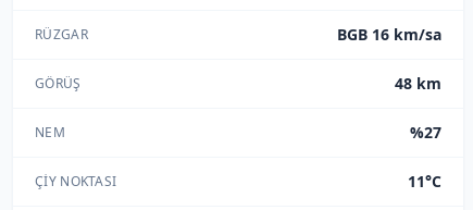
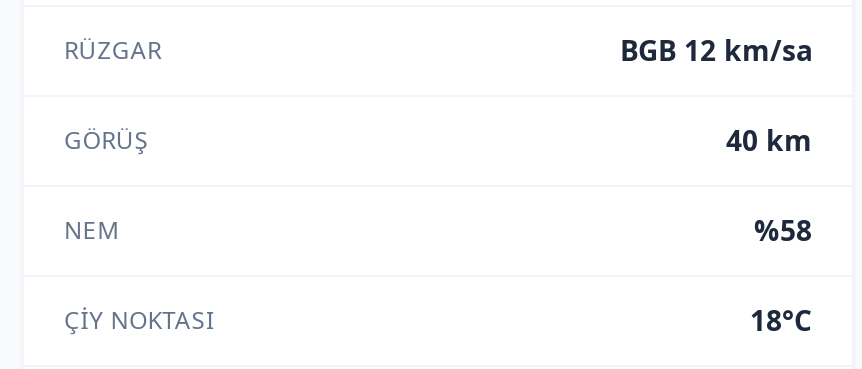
[337,24,441,45] BGB 16 km/sa -> [620,31,812,69] BGB 12 km/sa
[395,73,441,94] 48 km -> [726,121,812,159] 40 km
[410,122,441,143] %27 -> [754,211,812,249] %58
[408,171,441,192] 11°C -> [750,301,812,339] 18°C

